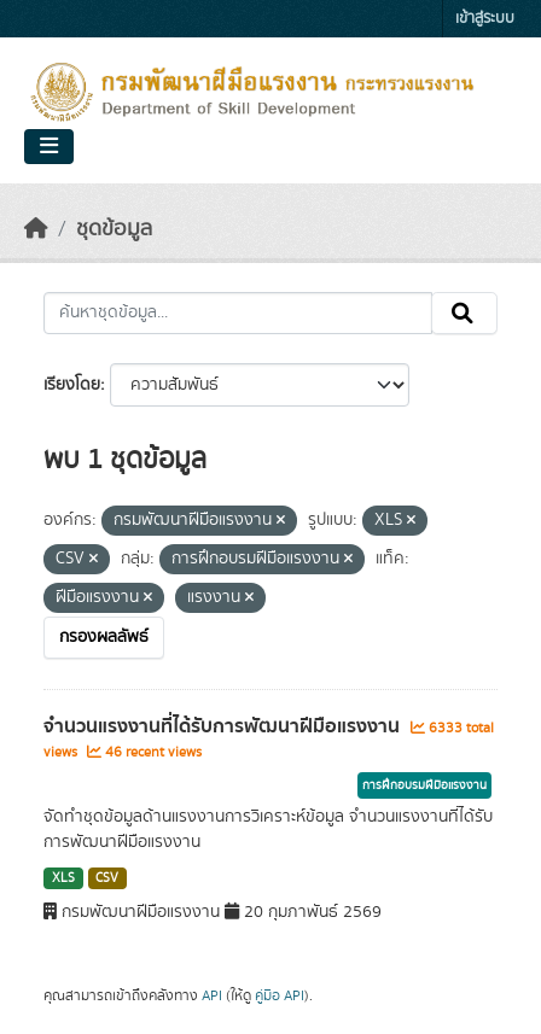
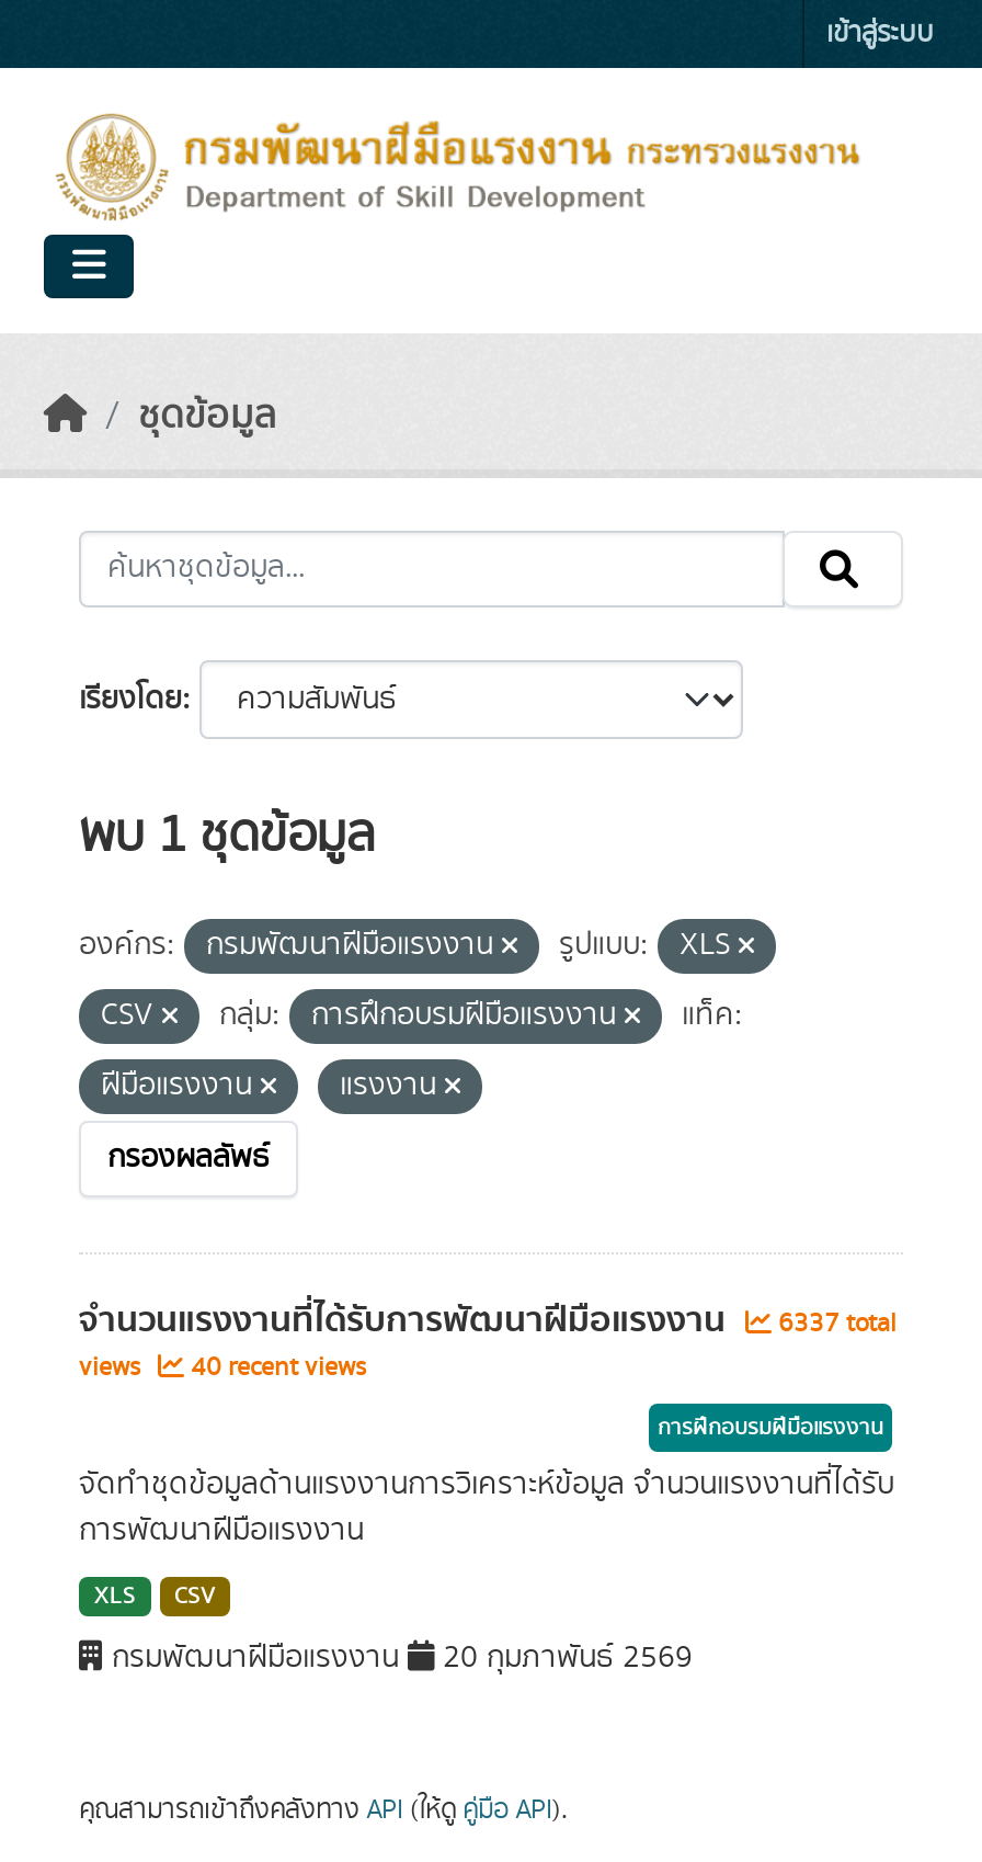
[43,711,494,742] จำนวนแรงงานที่ได้รับการพัฒนาฝีมือแรงงาน 6333 total -> [79,1292,897,1349] จำนวนแรงงานที่ได้รับการพัฒนาฝีมือแรงงาน 6337 total
[43,742,202,763] views 46 recent views -> [79,1349,366,1386] views 40 recent views

